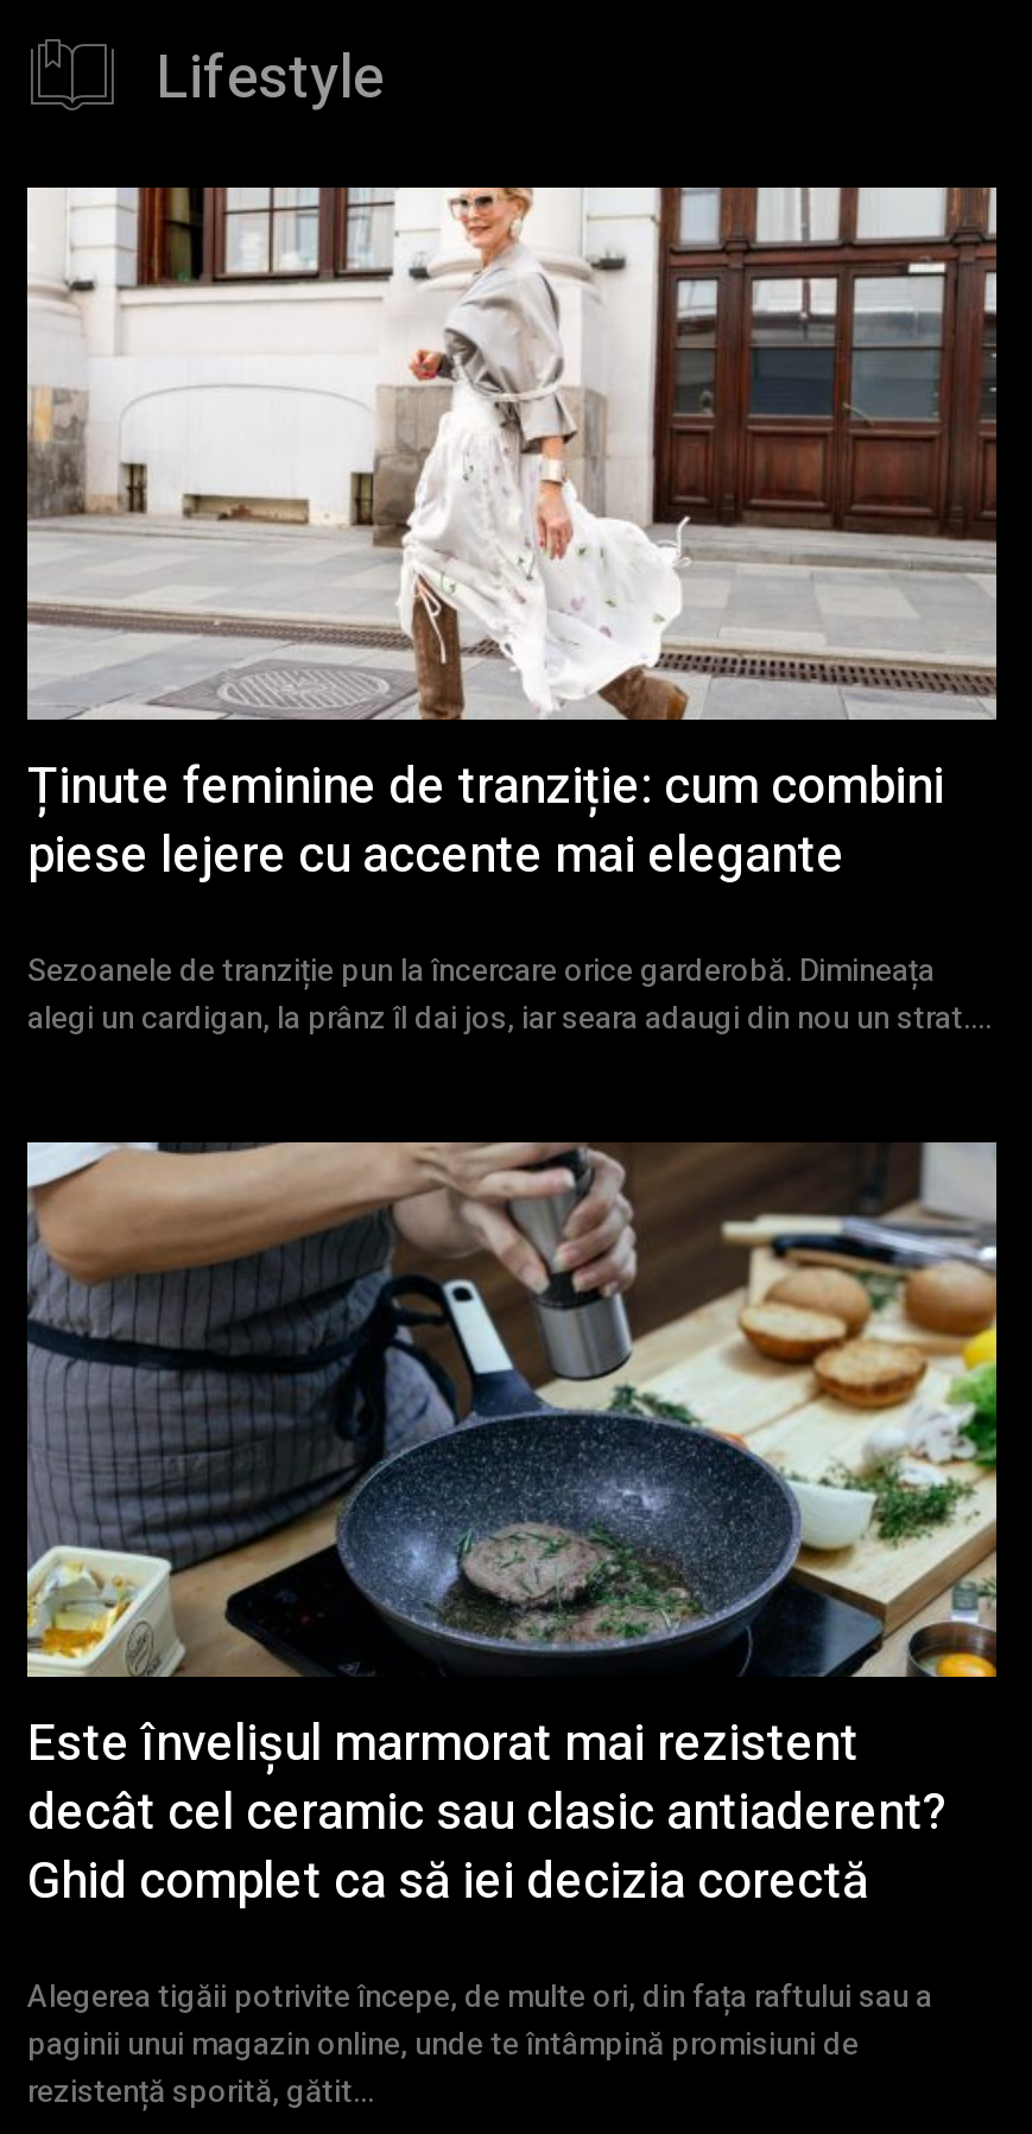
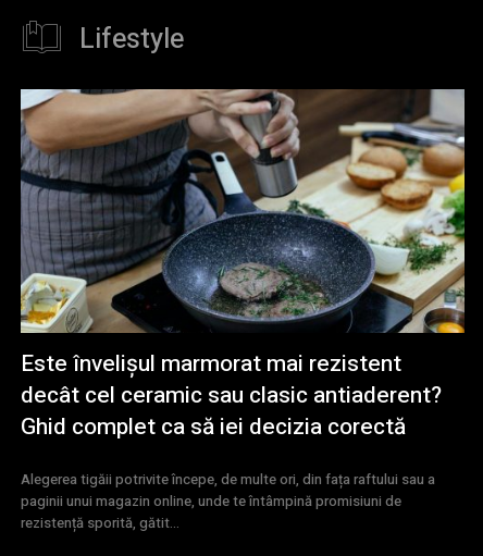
[25,185,999,1041] [image] | Ținute feminine de tranziție: cum combini | piese lejere cu accente mai elegante | Sezoanele de tranziție pun la încercare orice garderobă. Dimineața | alegi un cardigan, la prânz îl dai jos, iar seara adaugi din nou un strat.... -> none

